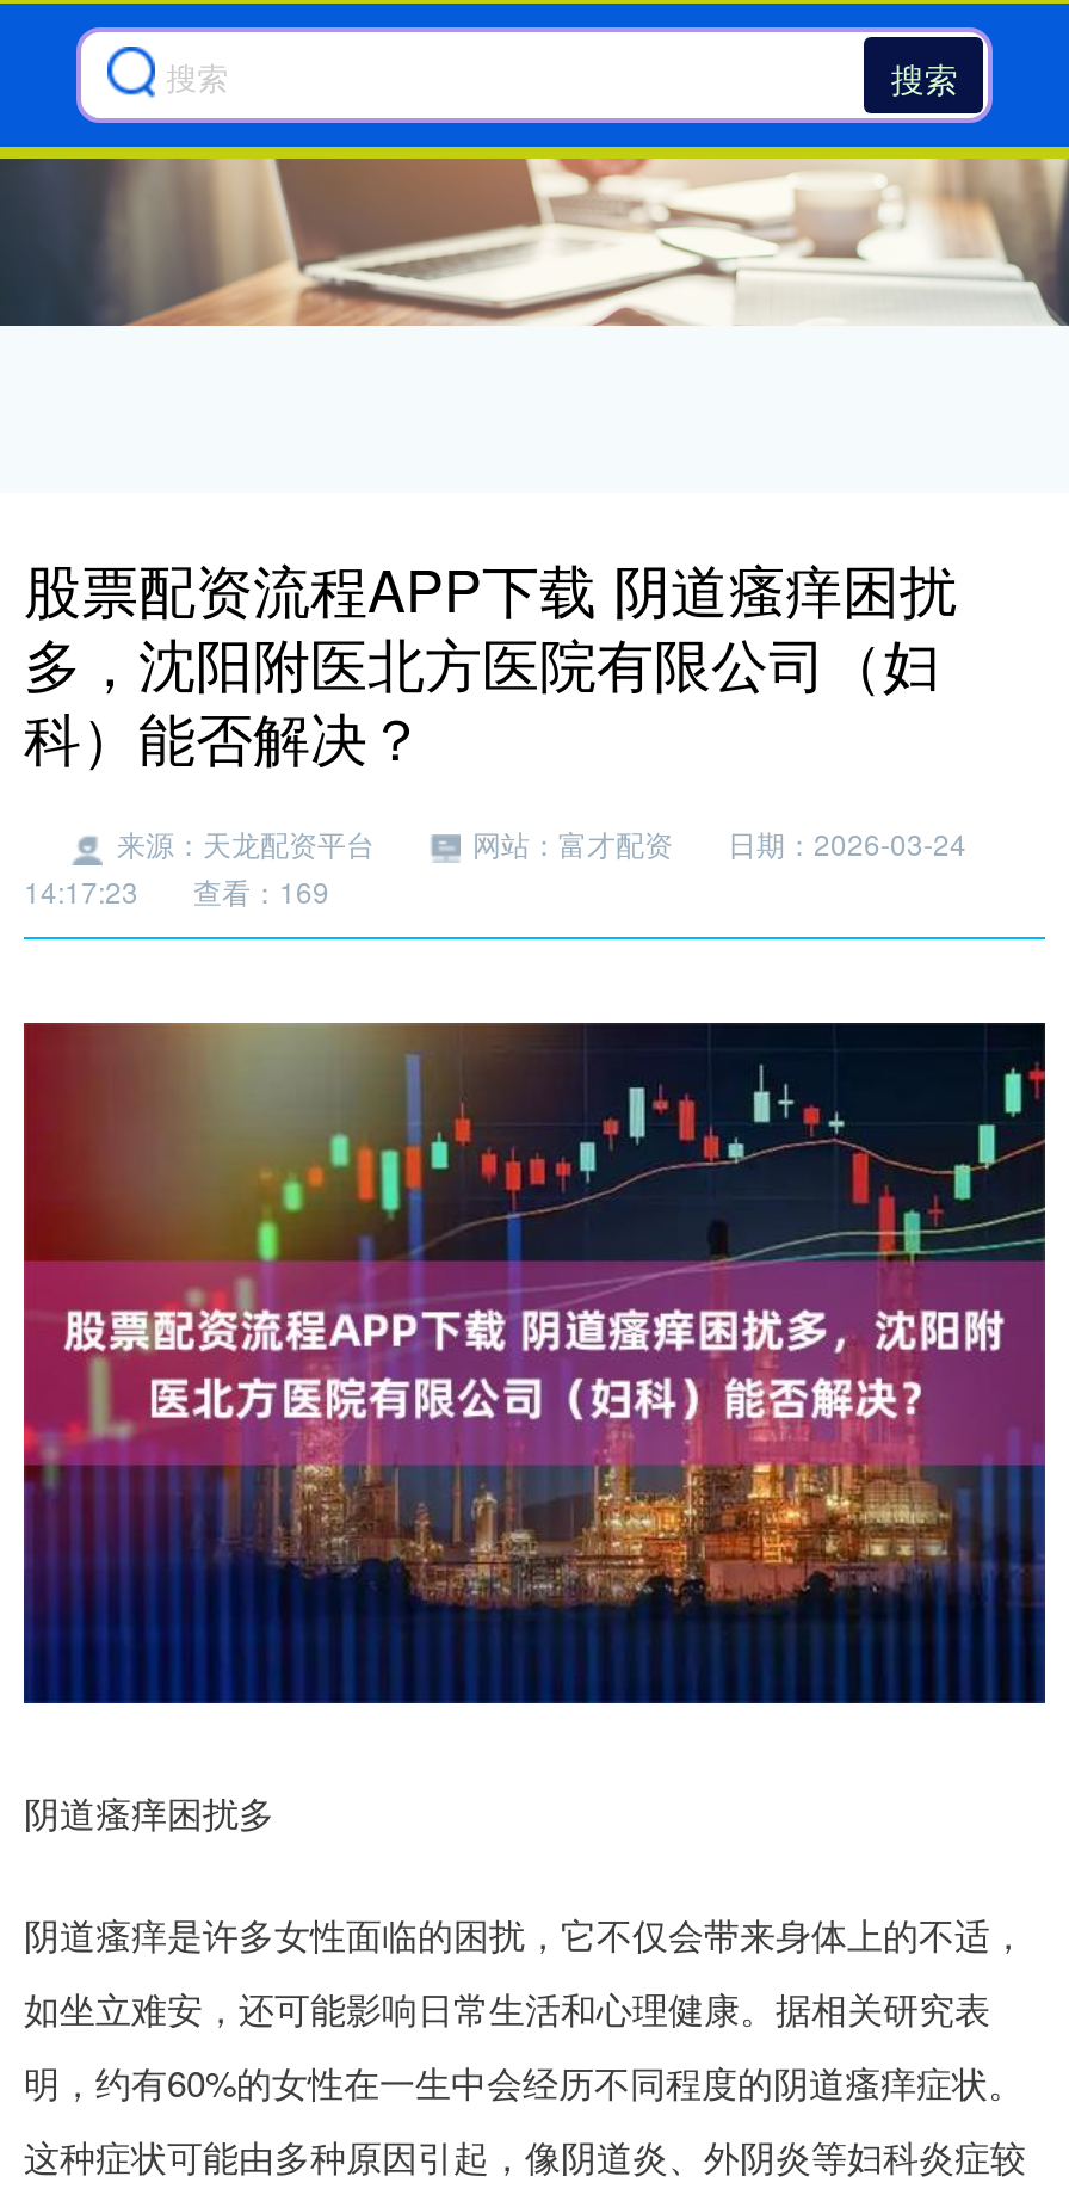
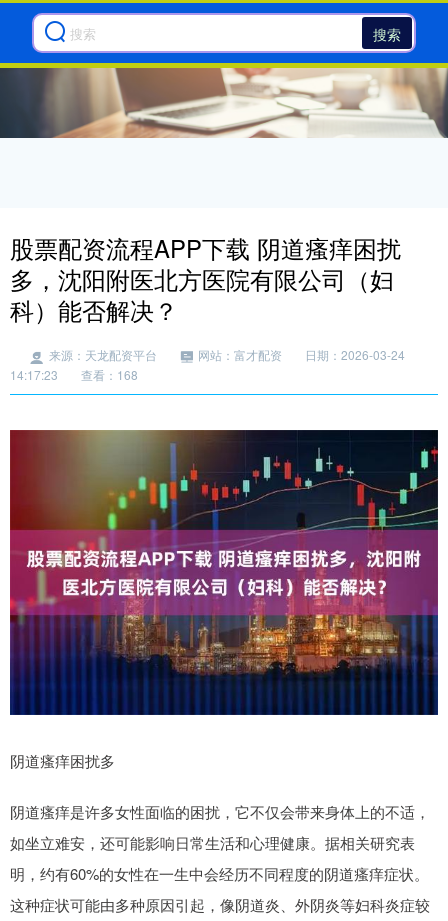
[24,870,329,911] 14:17:23 查看：169 -> [10,366,138,383] 14:17:23 查看：168

